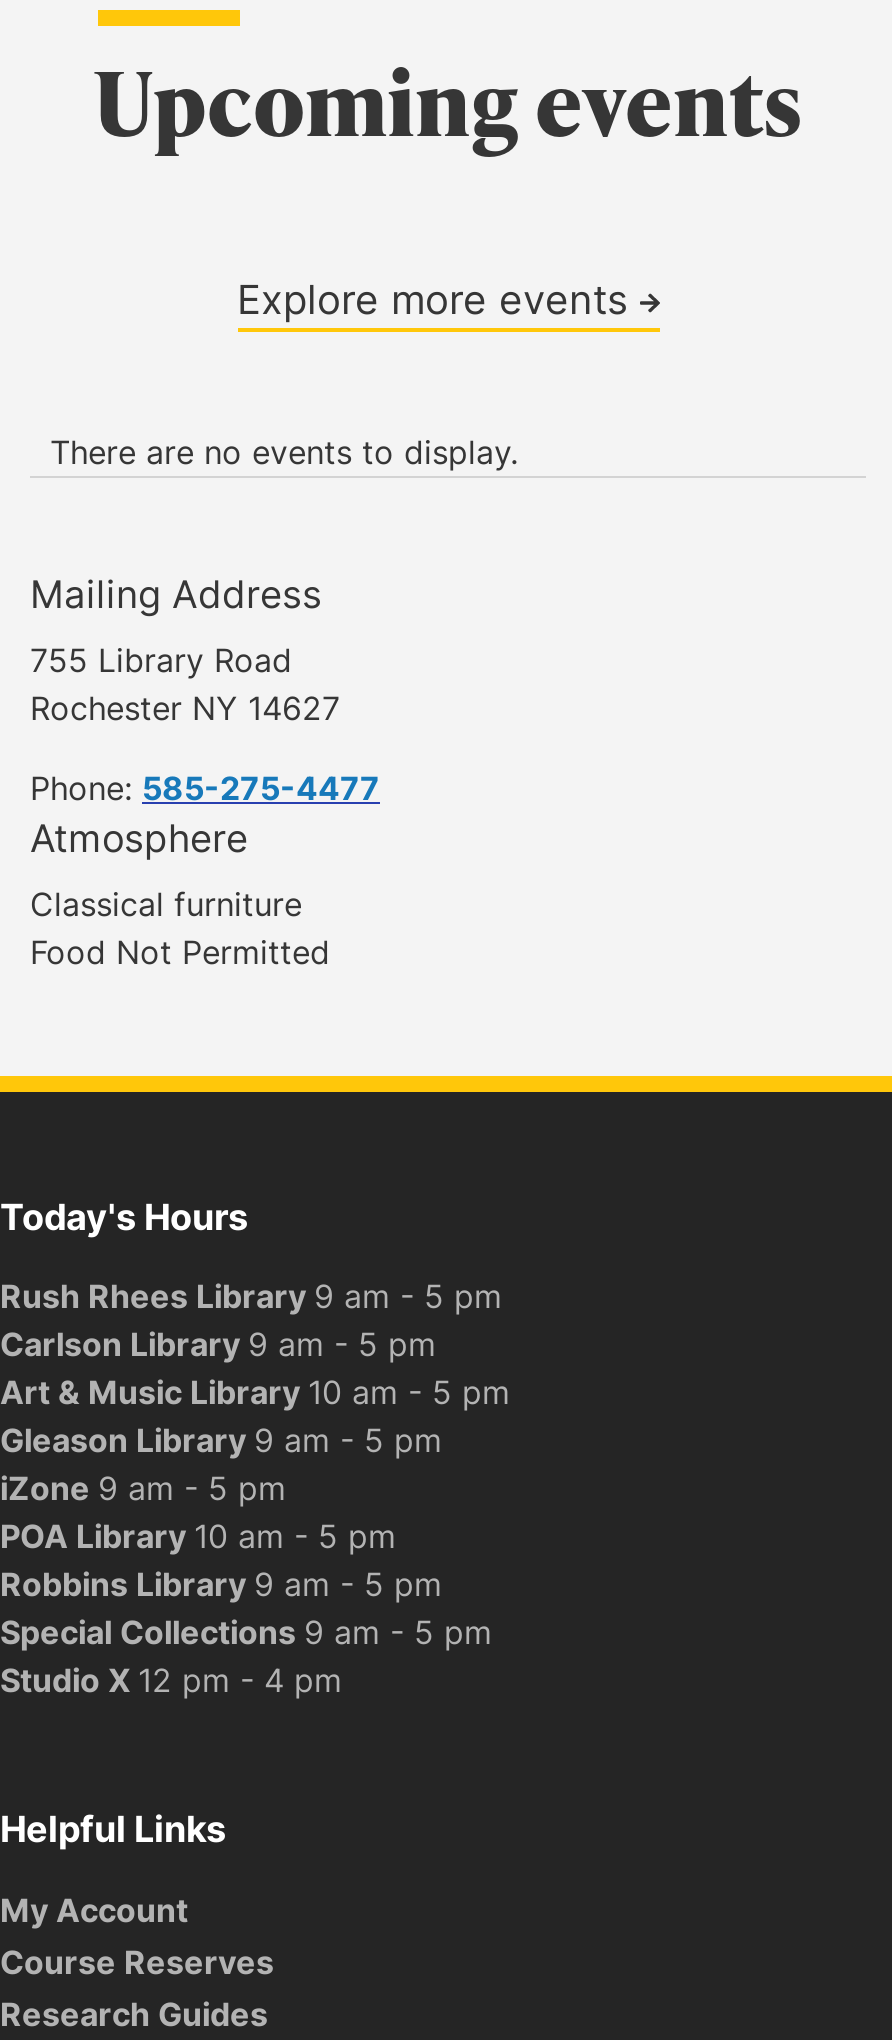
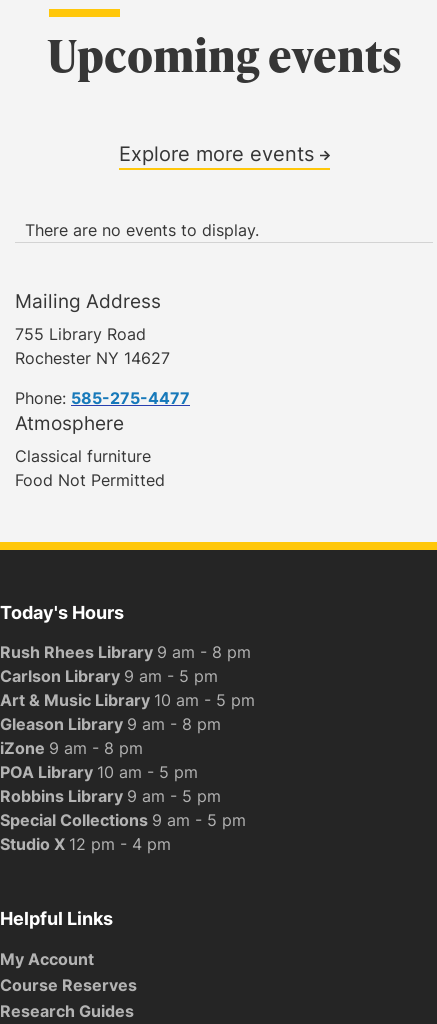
[0,1274,502,1318] Rush Rhees Library 9 am - 5 pm -> [0,641,251,663] Rush Rhees Library 9 am - 8 pm
[0,1418,442,1462] Gleason Library 9 am - 5 pm -> [0,713,221,735] Gleason Library 9 am - 8 pm
[0,1466,286,1510] iZone 9 am - 5 pm -> [0,737,143,759] iZone 9 am - 8 pm

